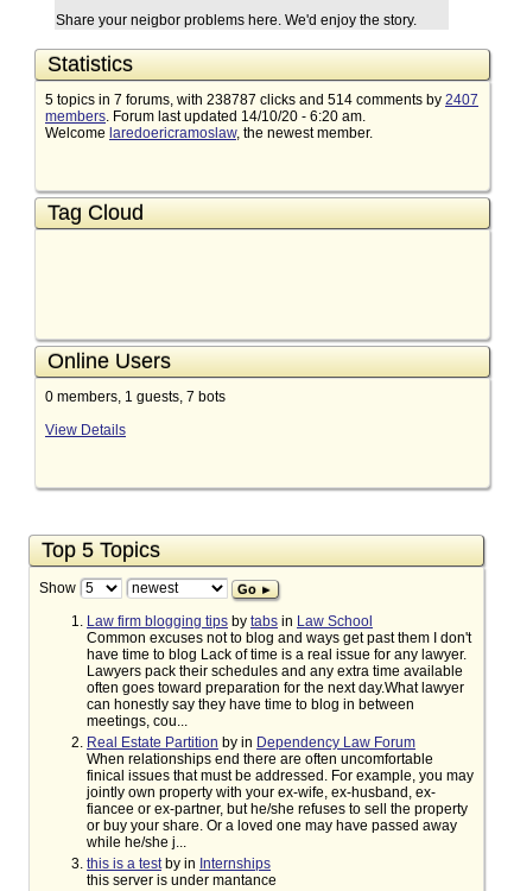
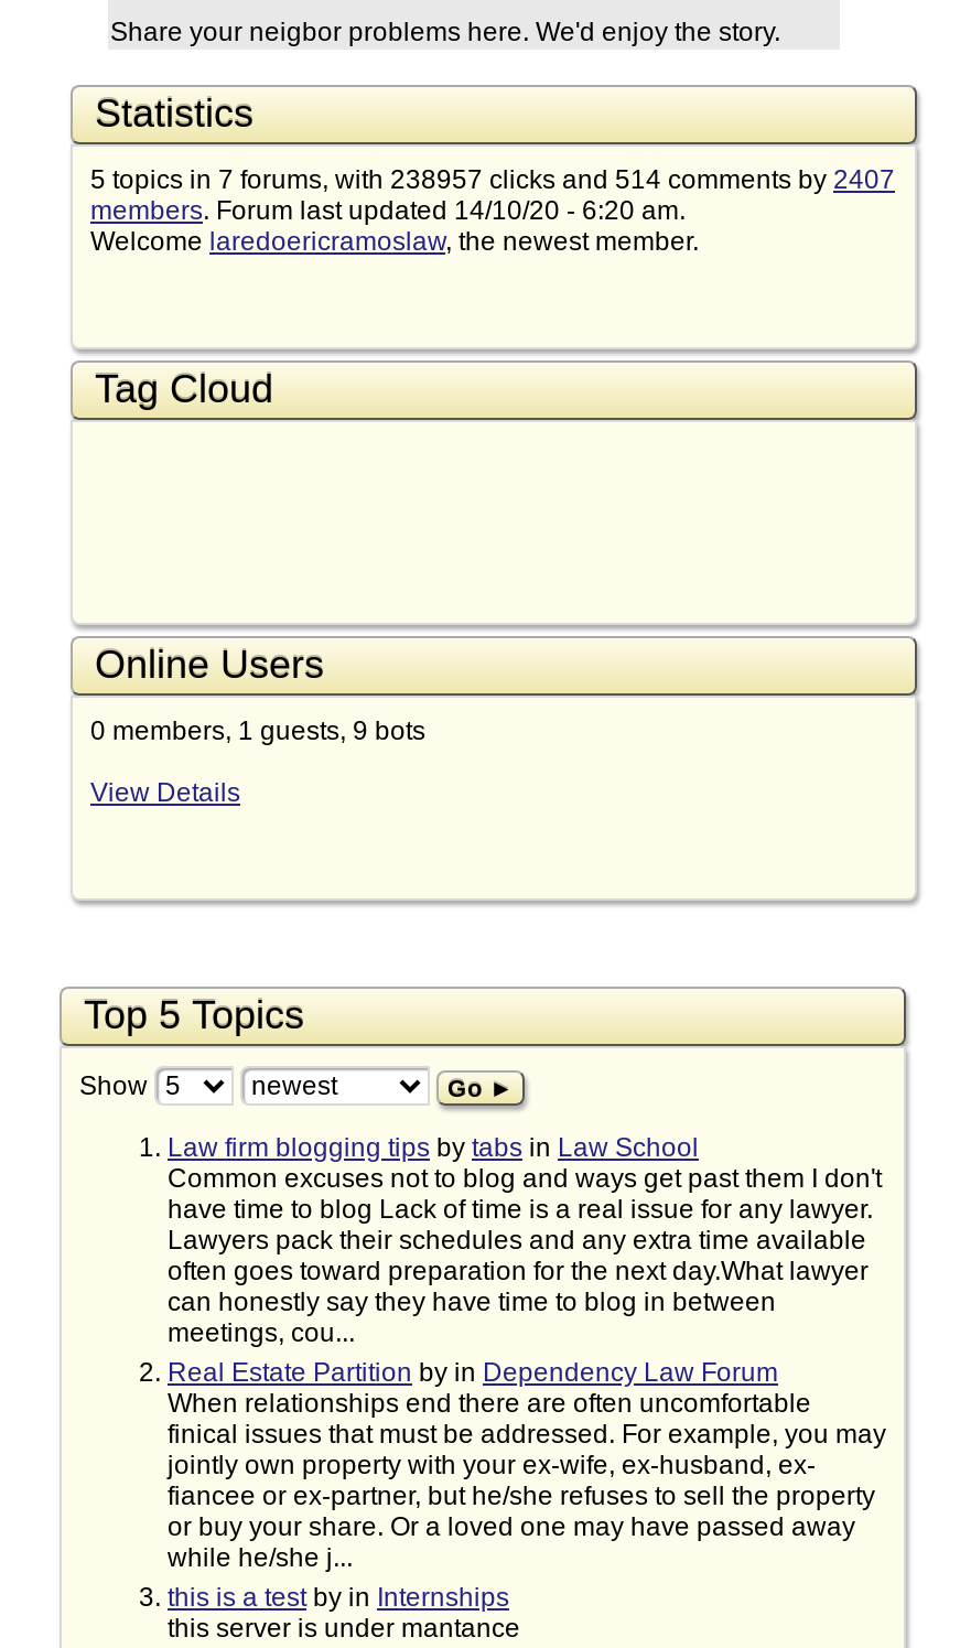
[45,91,478,108] 5 topics in 7 forums, with 238787 clicks and 514 comments by 2407 -> [90,164,895,195] 5 topics in 7 forums, with 238957 clicks and 514 comments by 2407
[45,388,226,405] 0 members, 1 guests, 7 bots -> [90,715,425,746] 0 members, 1 guests, 9 bots

